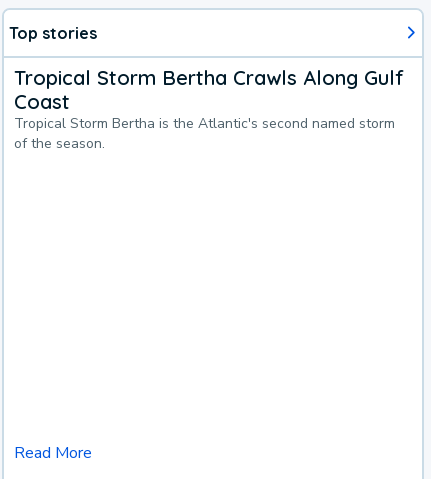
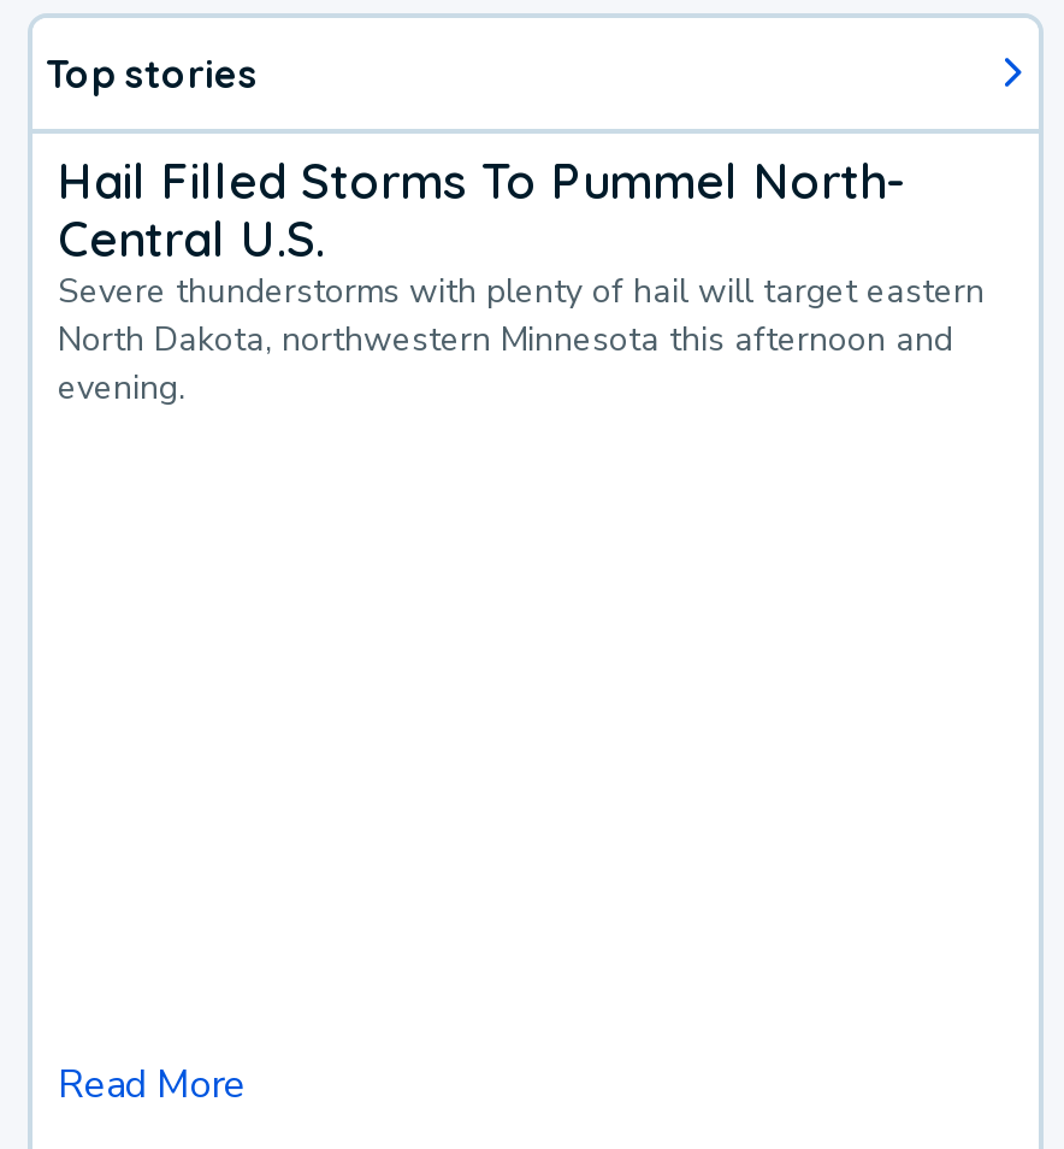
[14,65,404,153] Tropical Storm Bertha Crawls Along Gulf | Coast | Tropical Storm Bertha is the Atlantic's second named storm | of the season. -> [58,150,984,410] Hail Filled Storms To Pummel North- | Central U.S. | Severe thunderstorms with plenty of hail will target eastern | North Dakota, northwestern Minnesota this afternoon and | evening.

